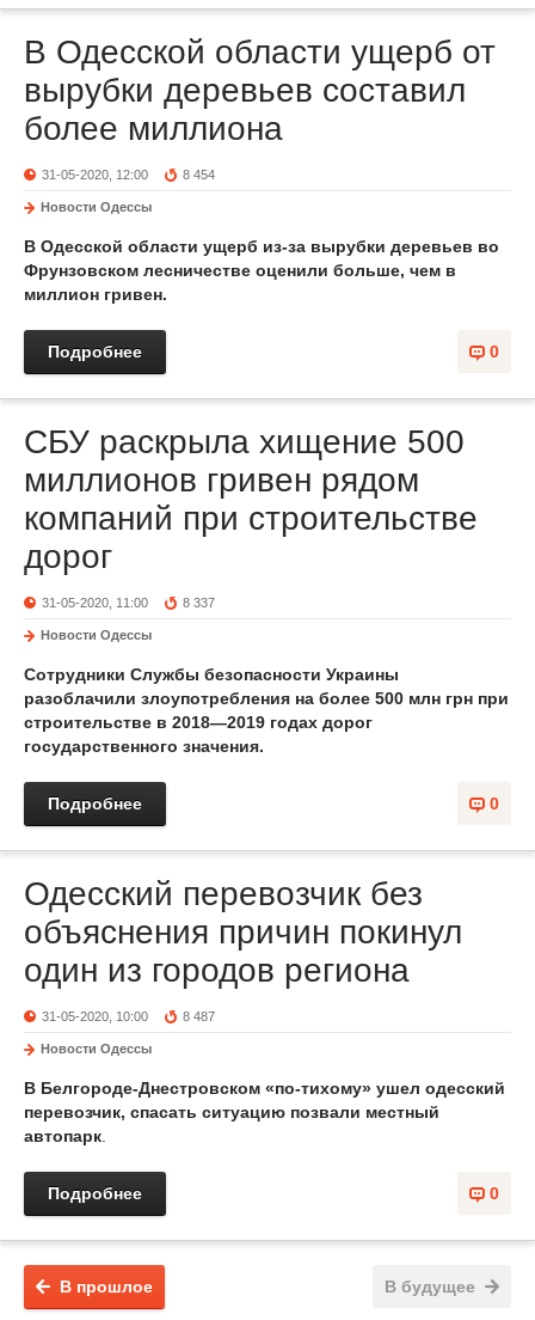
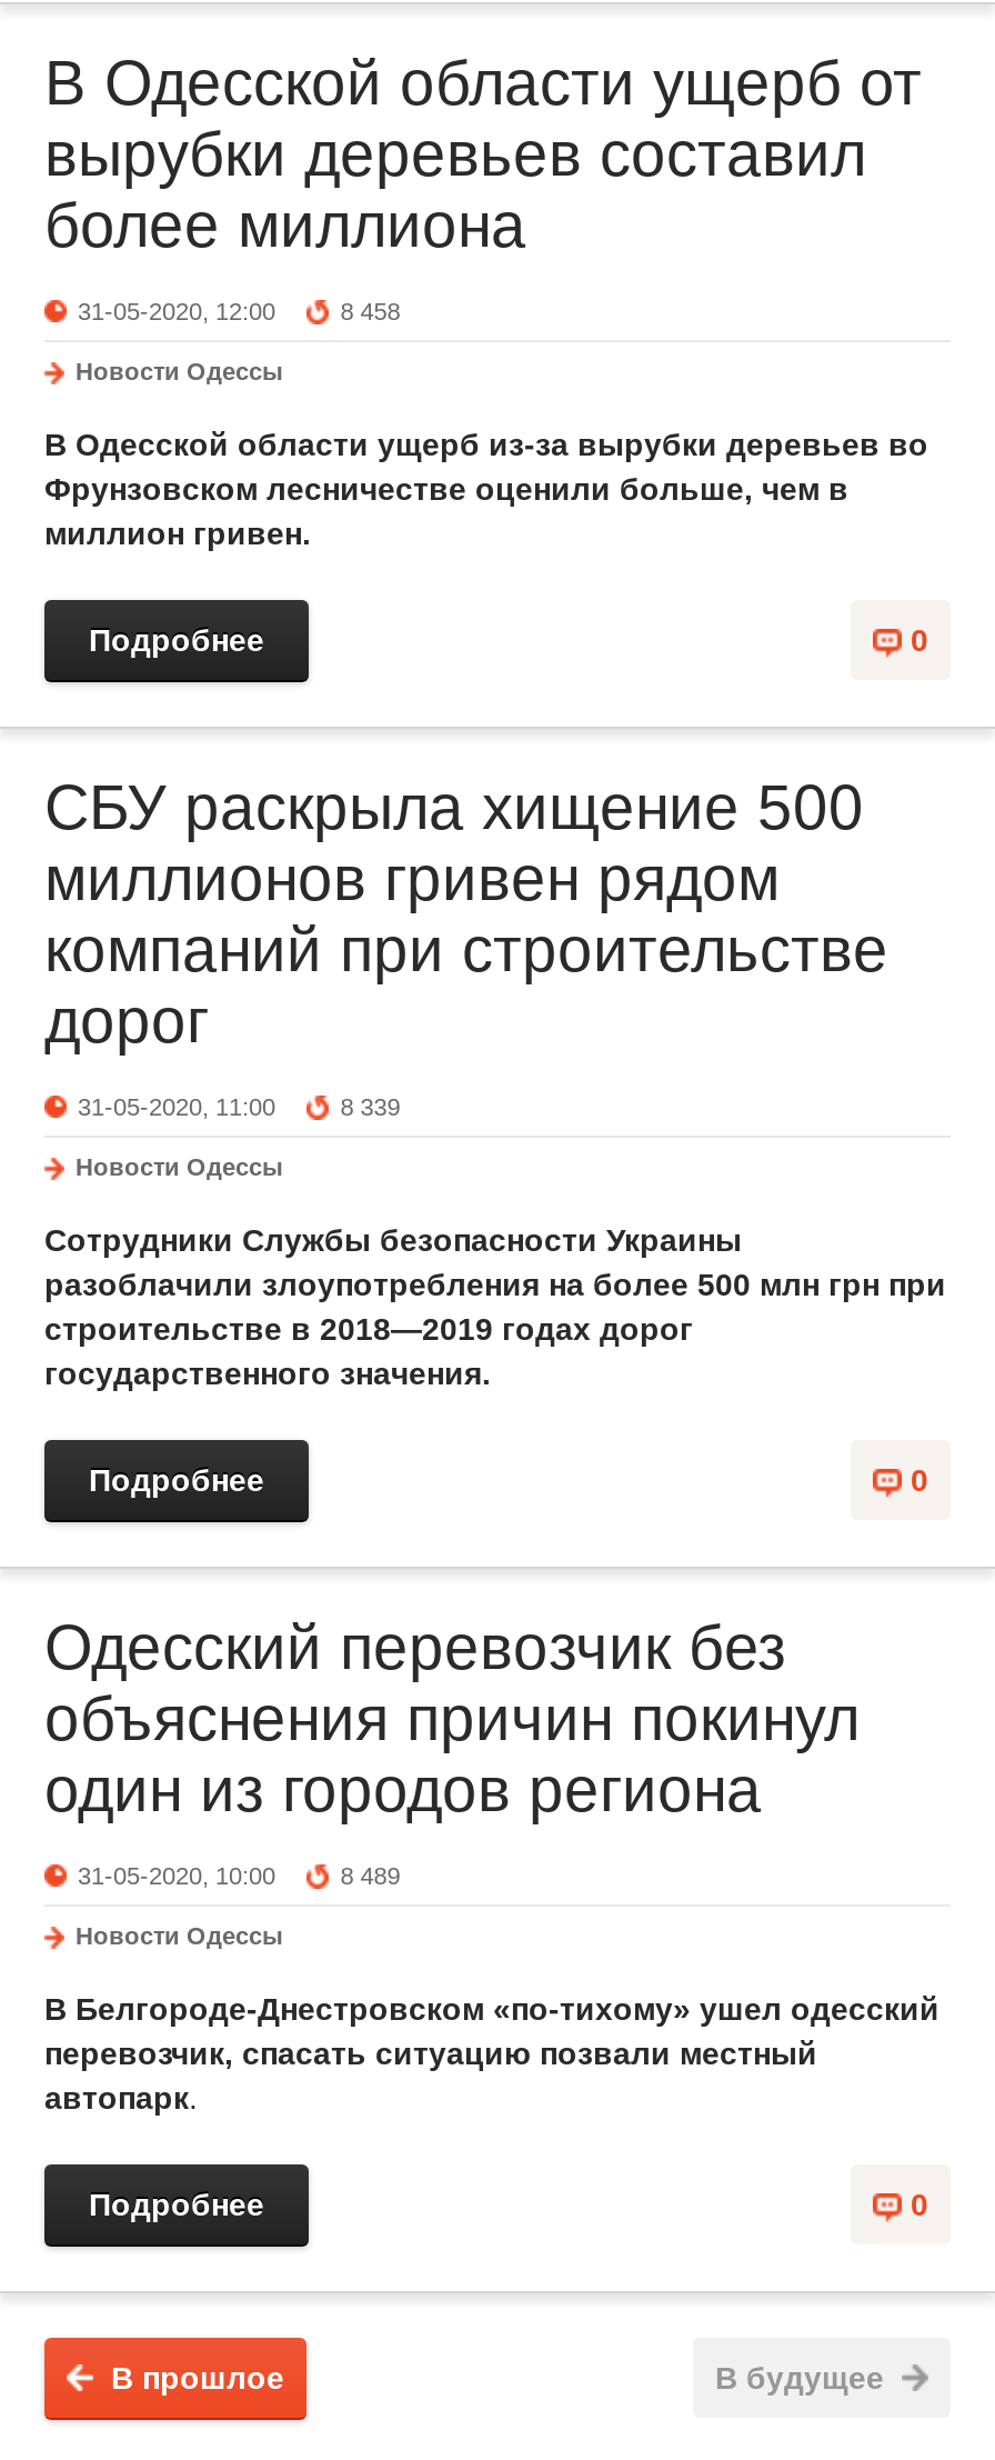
[183,167,215,182] 8 454 -> [340,298,400,324] 8 458
[183,595,215,610] 8 337 -> [340,1093,400,1120] 8 339
[183,1009,215,1023] 8 487 -> [340,1862,400,1889] 8 489

